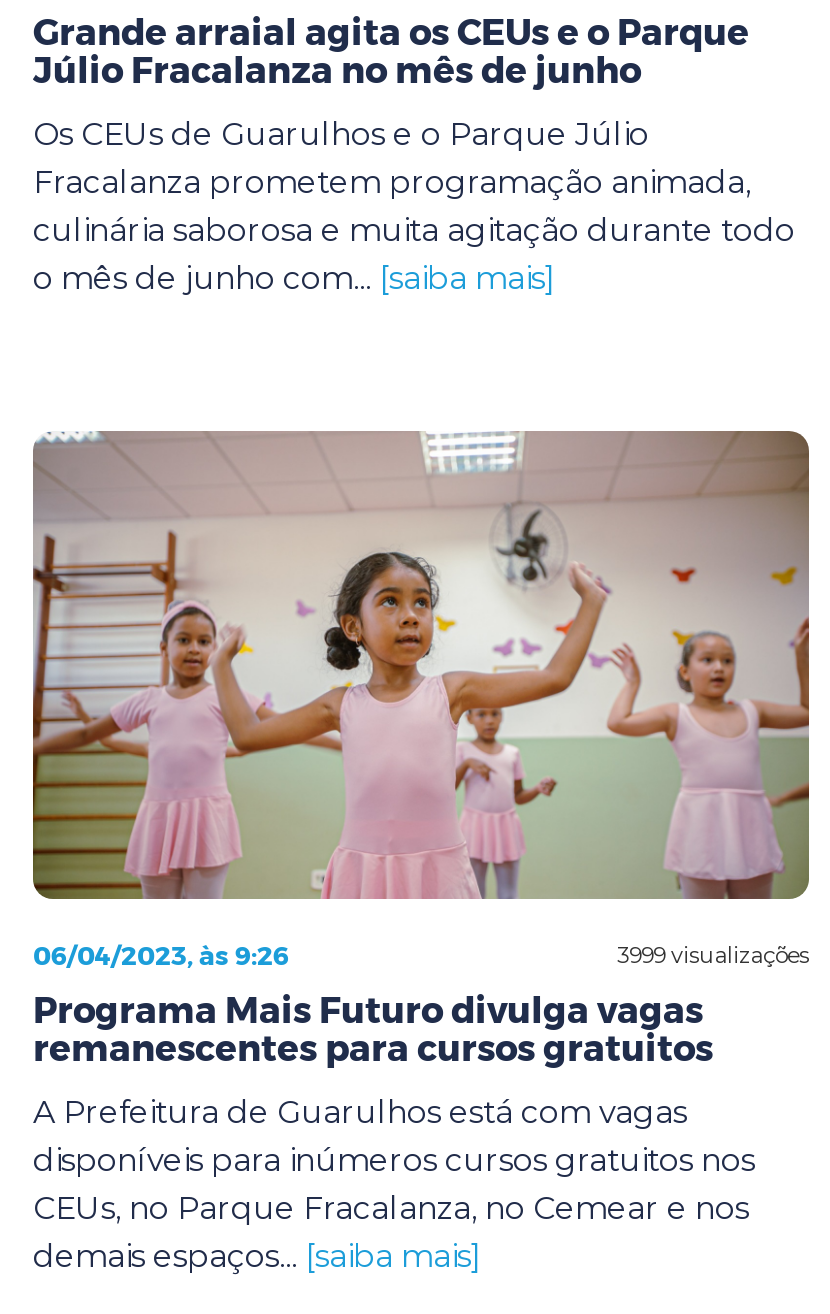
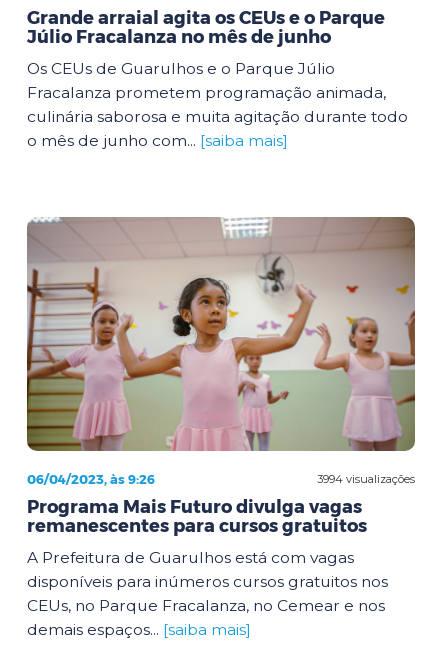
[617,940,809,968] 3999 visualizações -> [317,471,415,485] 3994 visualizações

